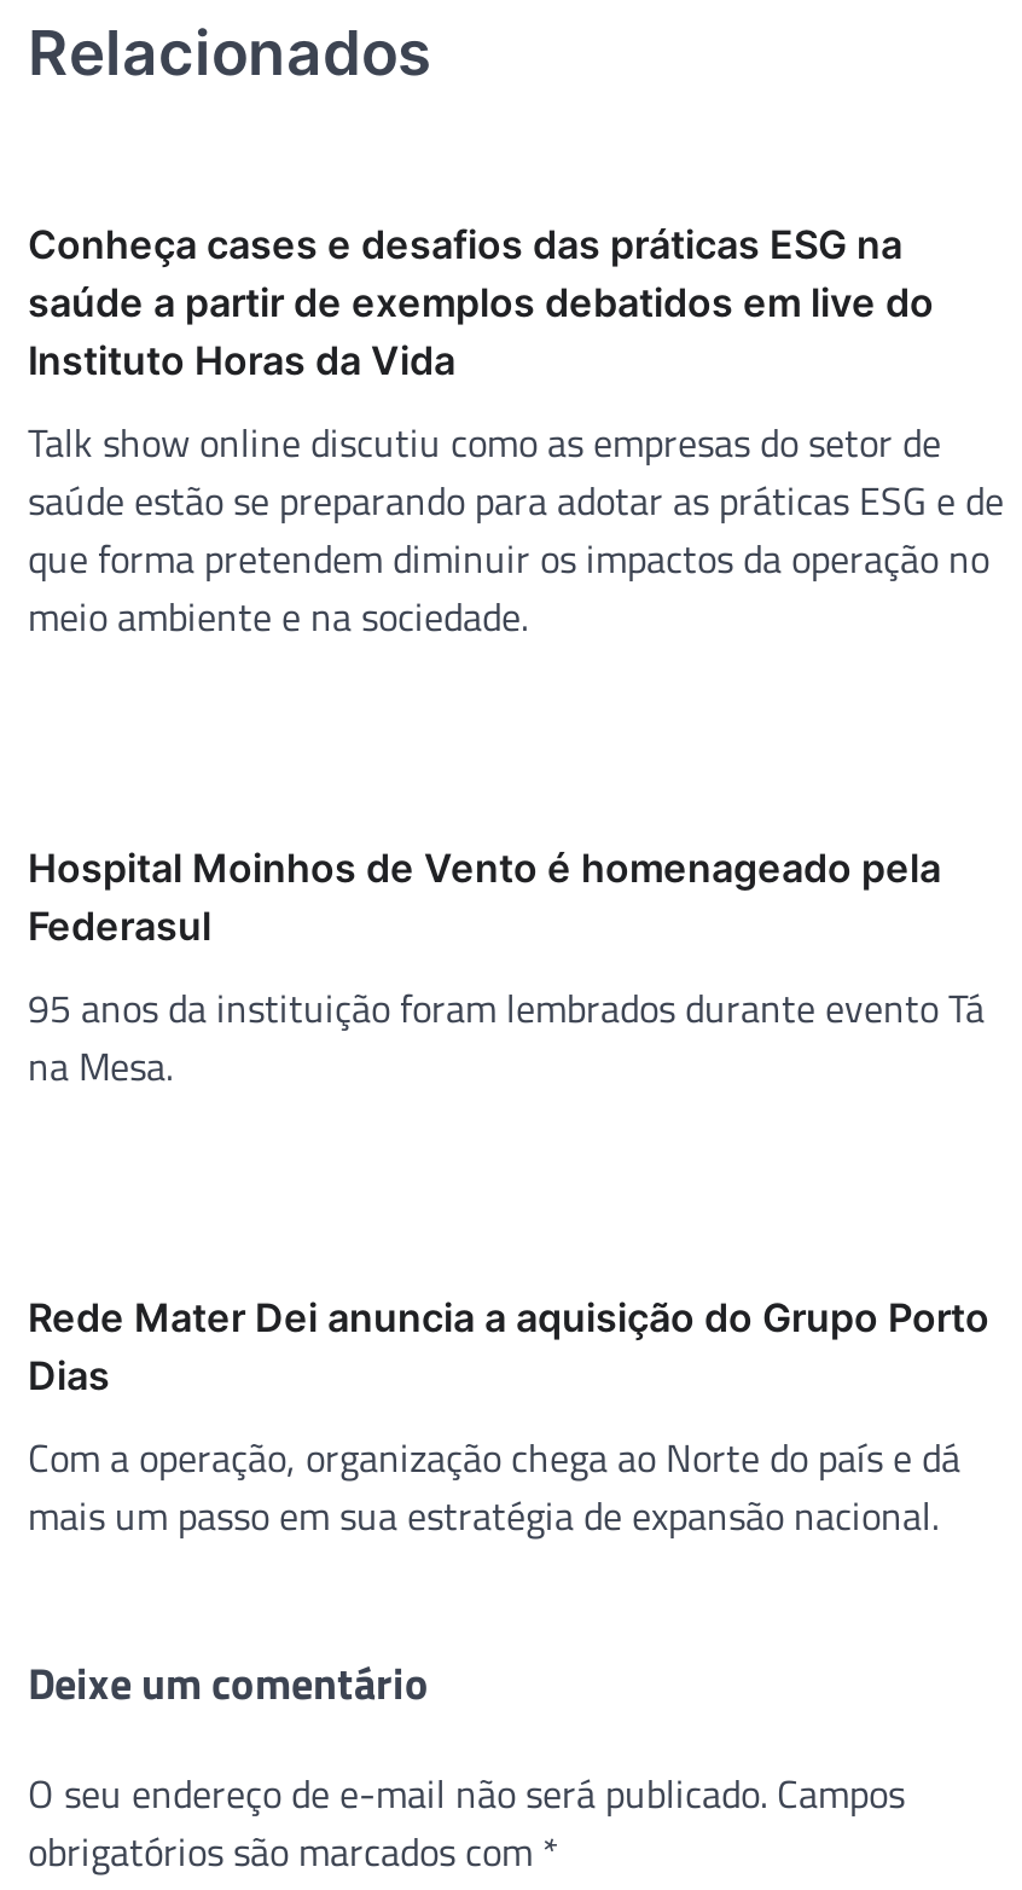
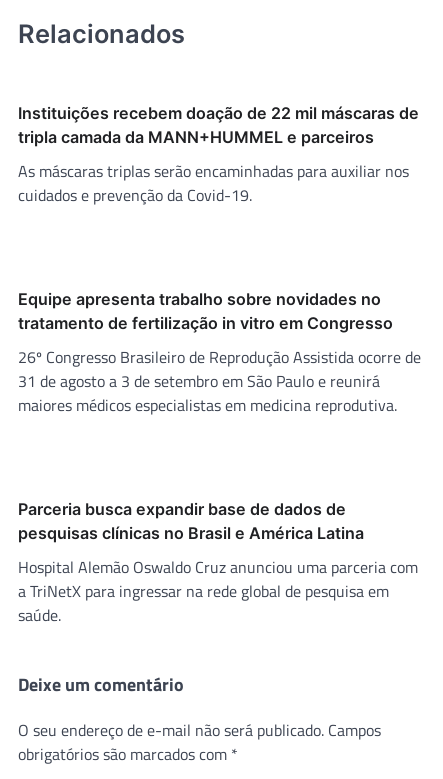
[28,219,934,383] Conheça cases e desafios das práticas ESG na | saúde a partir de exemplos debatidos em live do | Instituto Horas da Vida -> [18,102,419,146] Instituições recebem doação de 22 mil máscaras de | tripla camada da MANN+HUMMEL e parceiros
[28,412,1004,644] Talk show online discutiu como as empresas do setor de | saúde estão se preparando para adotar as práticas ESG e de | que forma pretendem diminuir os impactos da operação no | meio ambiente e na sociedade. -> [18,158,409,206] As máscaras triplas serão encaminhadas para auxiliar nos | cuidados e prevenção da Covid-19.
[28,842,941,949] Hospital Moinhos de Vento é homenageado pela | Federasul -> [18,288,393,332] Equipe apresenta trabalho sobre novidades no | tratamento de fertilização in vitro em Congresso
[28,978,985,1094] 95 anos da instituição foram lembrados durante evento Tá | na Mesa. -> [18,344,421,416] 26º Congresso Brasileiro de Reprodução Assistida ocorre de | 31 de agosto a 3 de setembro em São Paulo e reunirá | maiores médicos especialistas em medicina reprodutiva.
[28,1292,989,1398] Rede Mater Dei anuncia a aquisição do Grupo Porto | Dias -> [18,498,364,542] Parceria busca expandir base de dados de | pesquisas clínicas no Brasil e América Latina
[28,1427,960,1543] Com a operação, organização chega ao Norte do país e dá | mais um passo em sua estratégia de expansão nacional. -> [18,554,418,626] Hospital Alemão Oswaldo Cruz anunciou uma parceria com | a TriNetX para ingressar na rede global de pesquisa em | saúde.

